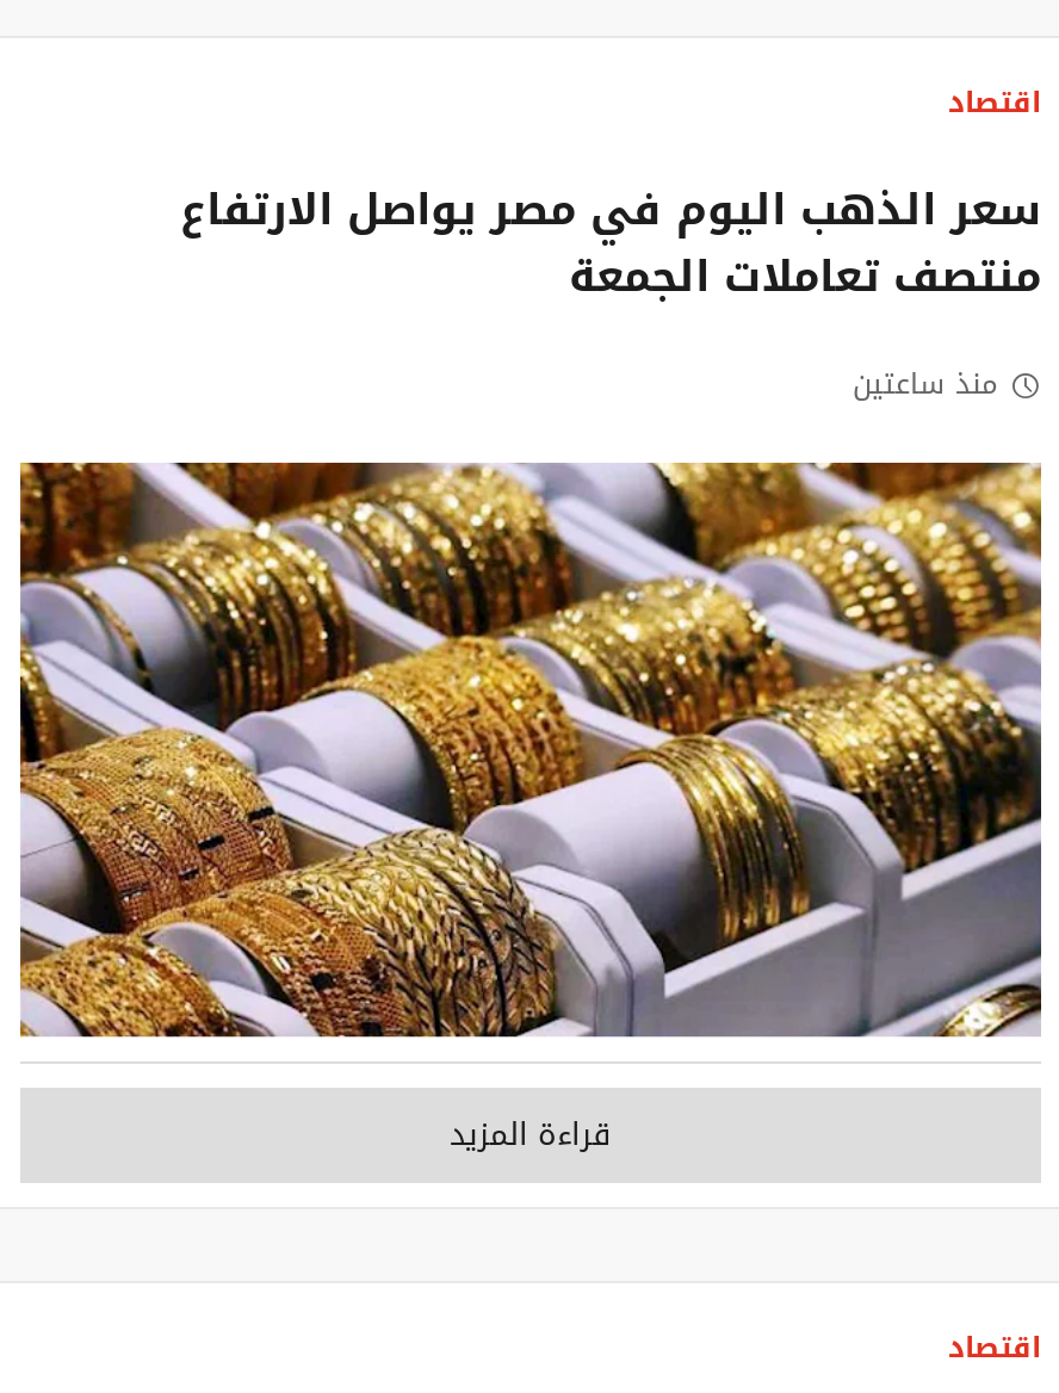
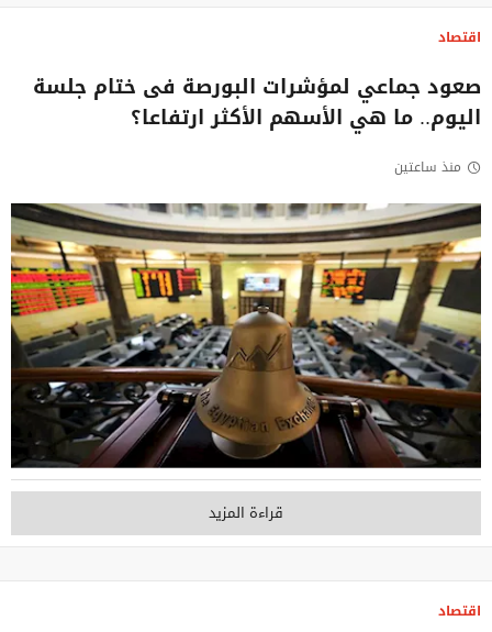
[180,169,1041,317] سعر الذهب اليوم في مصر يواصل الارتفاع | منتصف تعاملات الجمعة -> [33,68,481,136] صعود جماعي لمؤشرات البورصة فى ختام جلسة | اليوم.. ما هي الأسهم الأكثر ارتفاعا؟
[18,460,1043,1040] [image] -> [10,202,482,469] [image]

